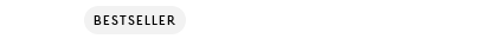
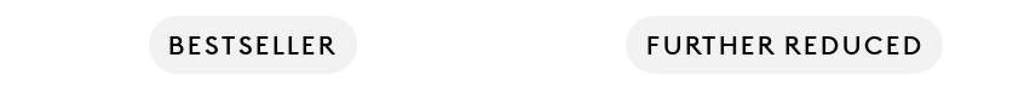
none -> [646,30,925,59] FURTHER REDUCED

